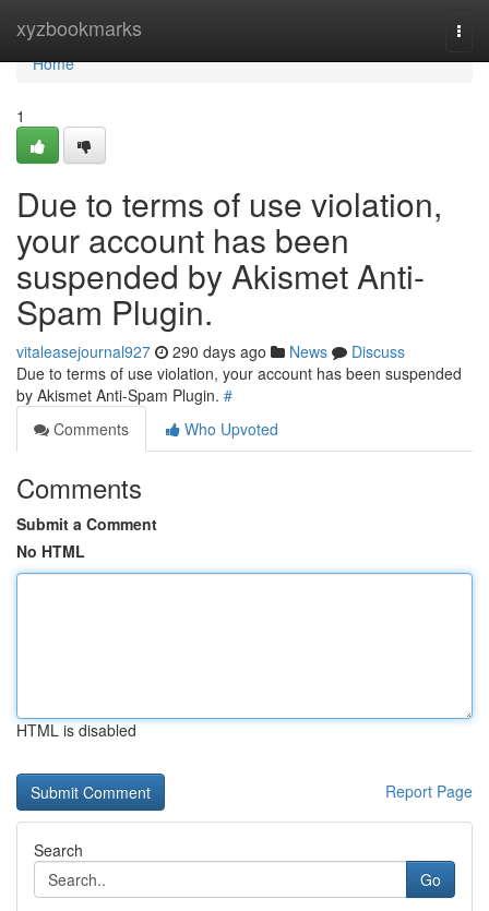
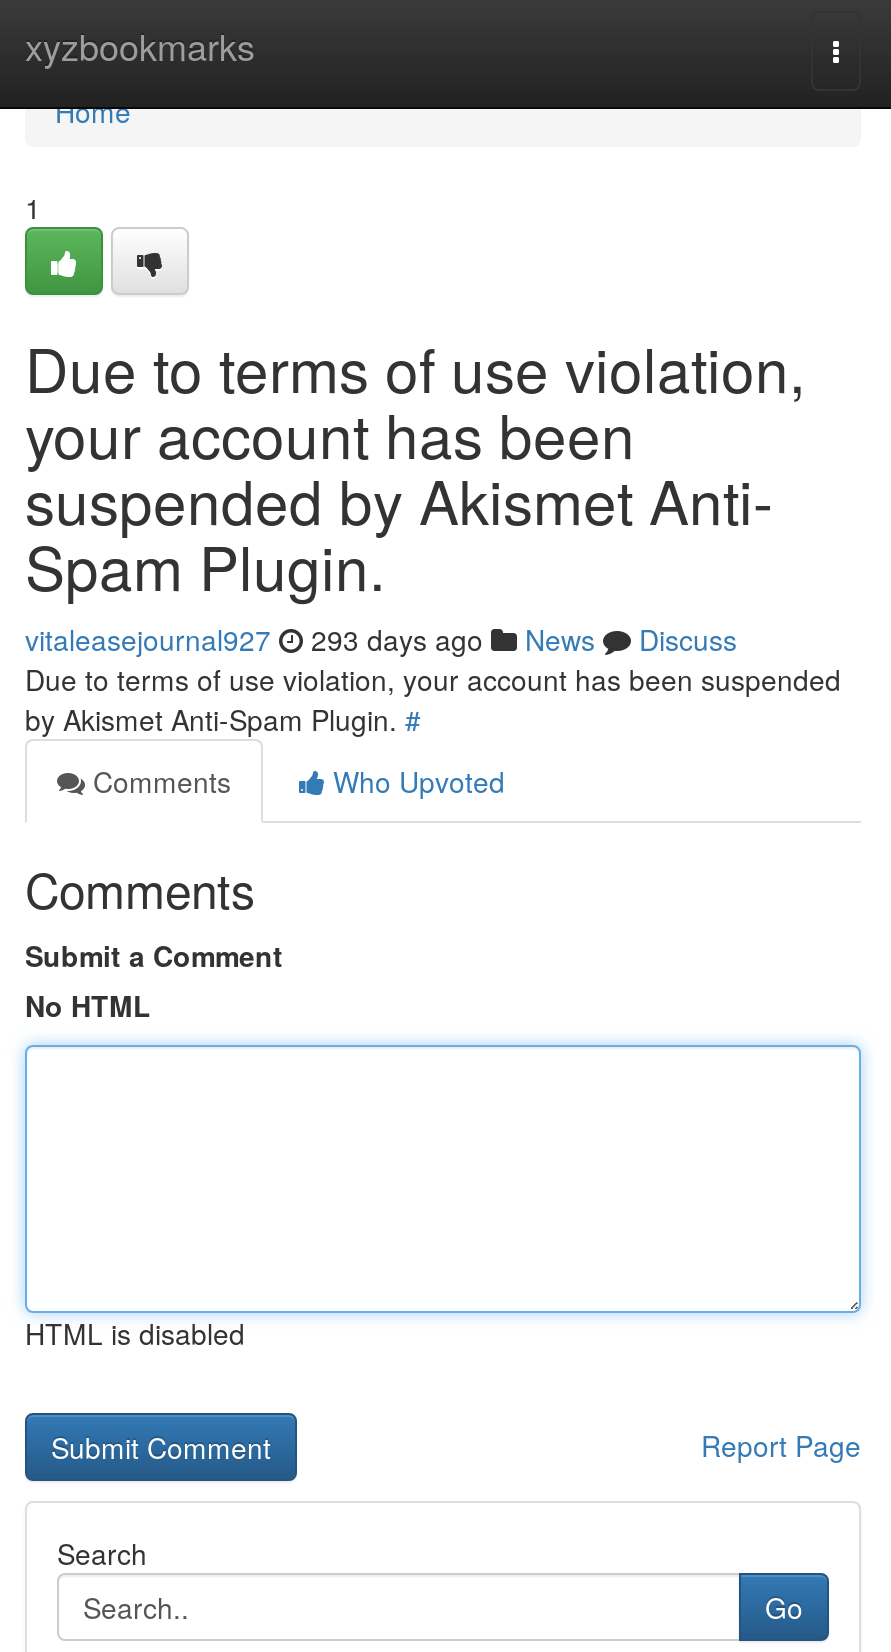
[16,340,405,362] vitaleasejournal927 290 days ago News Discuss -> [25,619,737,659] vitaleasejournal927 293 days ago News Discuss

